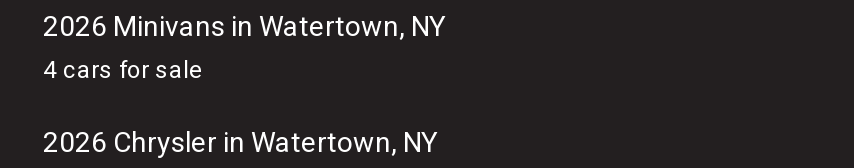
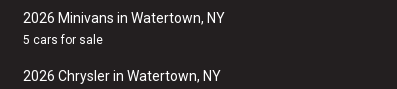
[43,56,203,84] 4 cars for sale -> [23,33,103,47] 5 cars for sale

